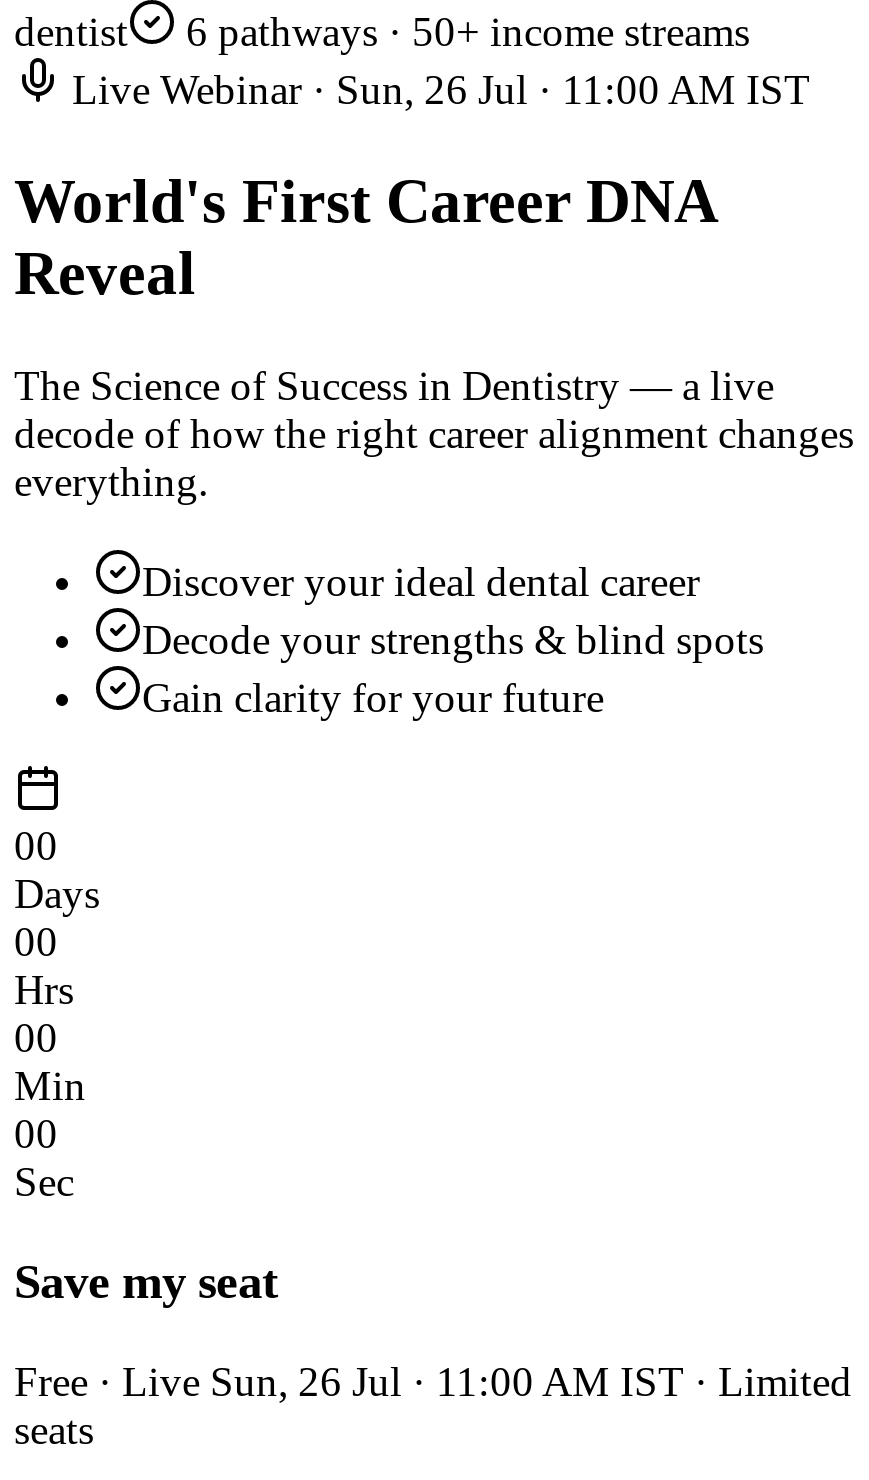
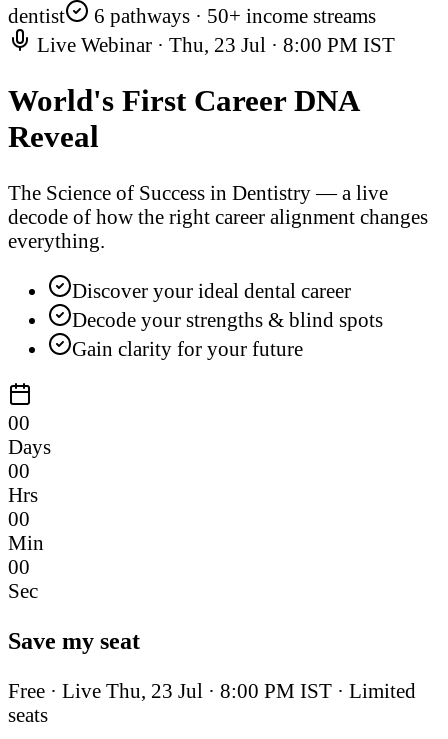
[62,67,810,113] Live Webinar · Sun, 26 Jul · 11:00 AM IST -> [32,33,395,56] Live Webinar · Thu, 23 Jul · 8:00 PM IST
[14,1359,852,1405] Free · Live Sun, 26 Jul · 11:00 AM IST · Limited -> [8,679,416,702] Free · Live Thu, 23 Jul · 8:00 PM IST · Limited

